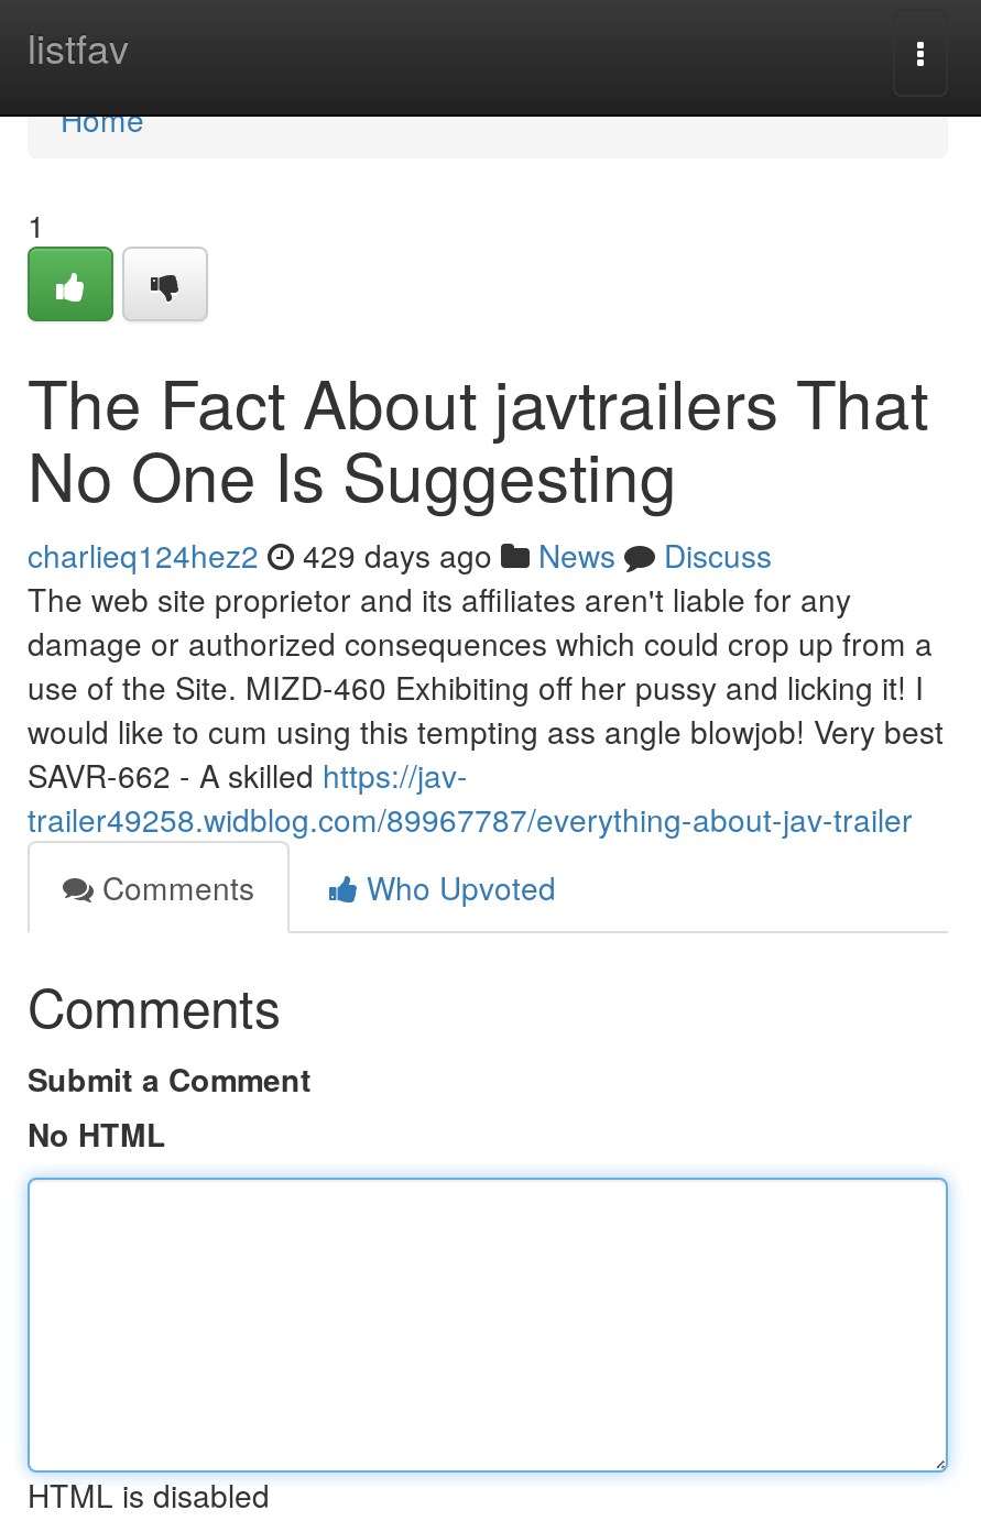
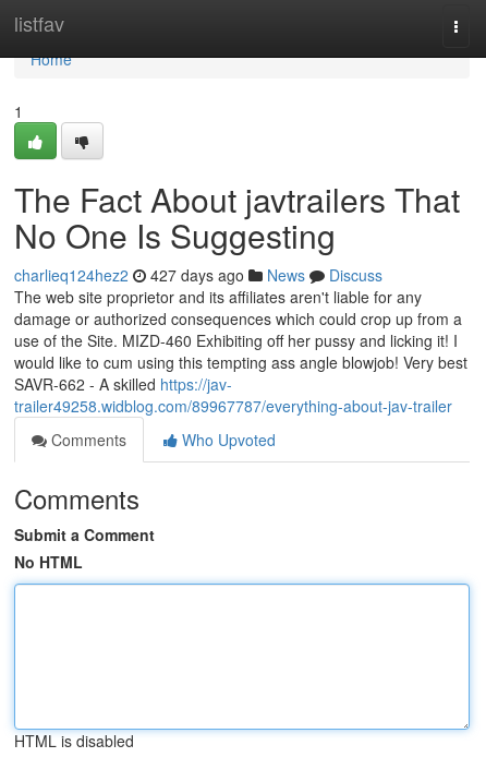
[28,533,772,577] charlieq124hez2 429 days ago News Discuss -> [14,264,382,286] charlieq124hez2 427 days ago News Discuss

